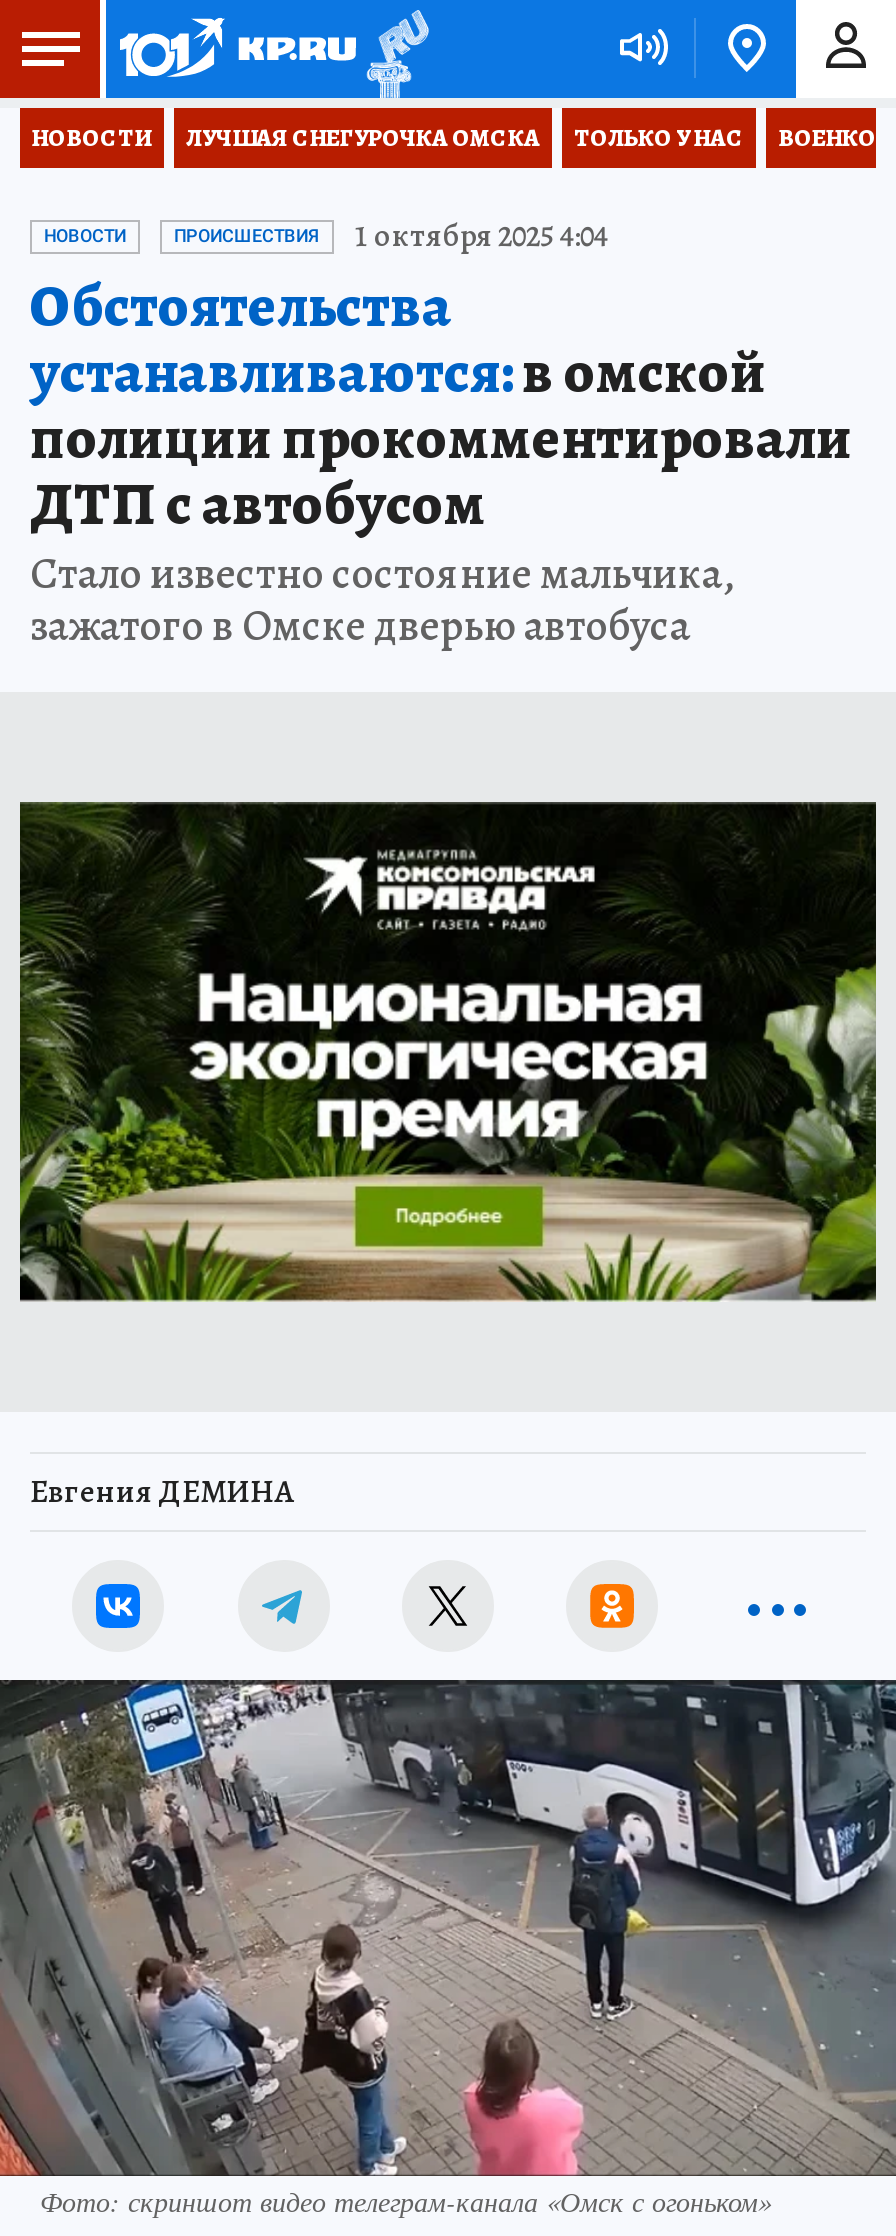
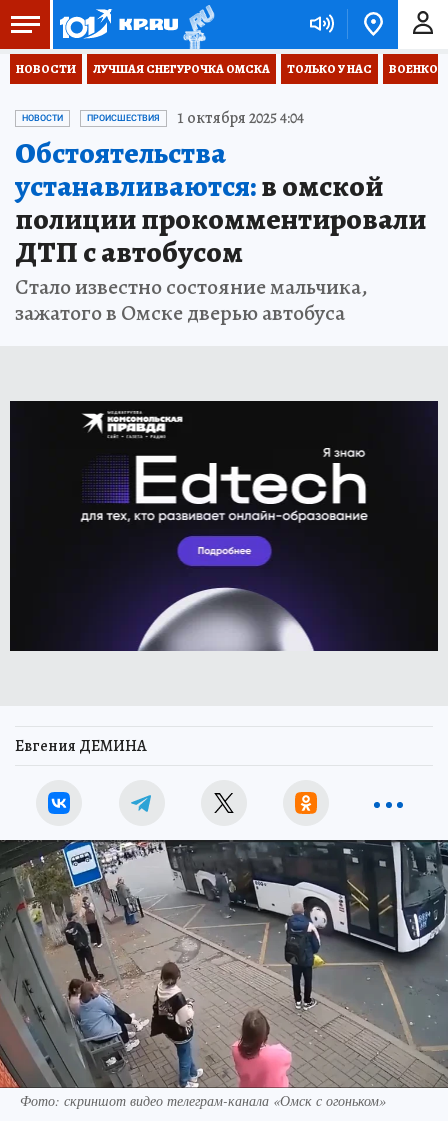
[18,802,878,1304] [image] -> [9,401,439,652] [image]

